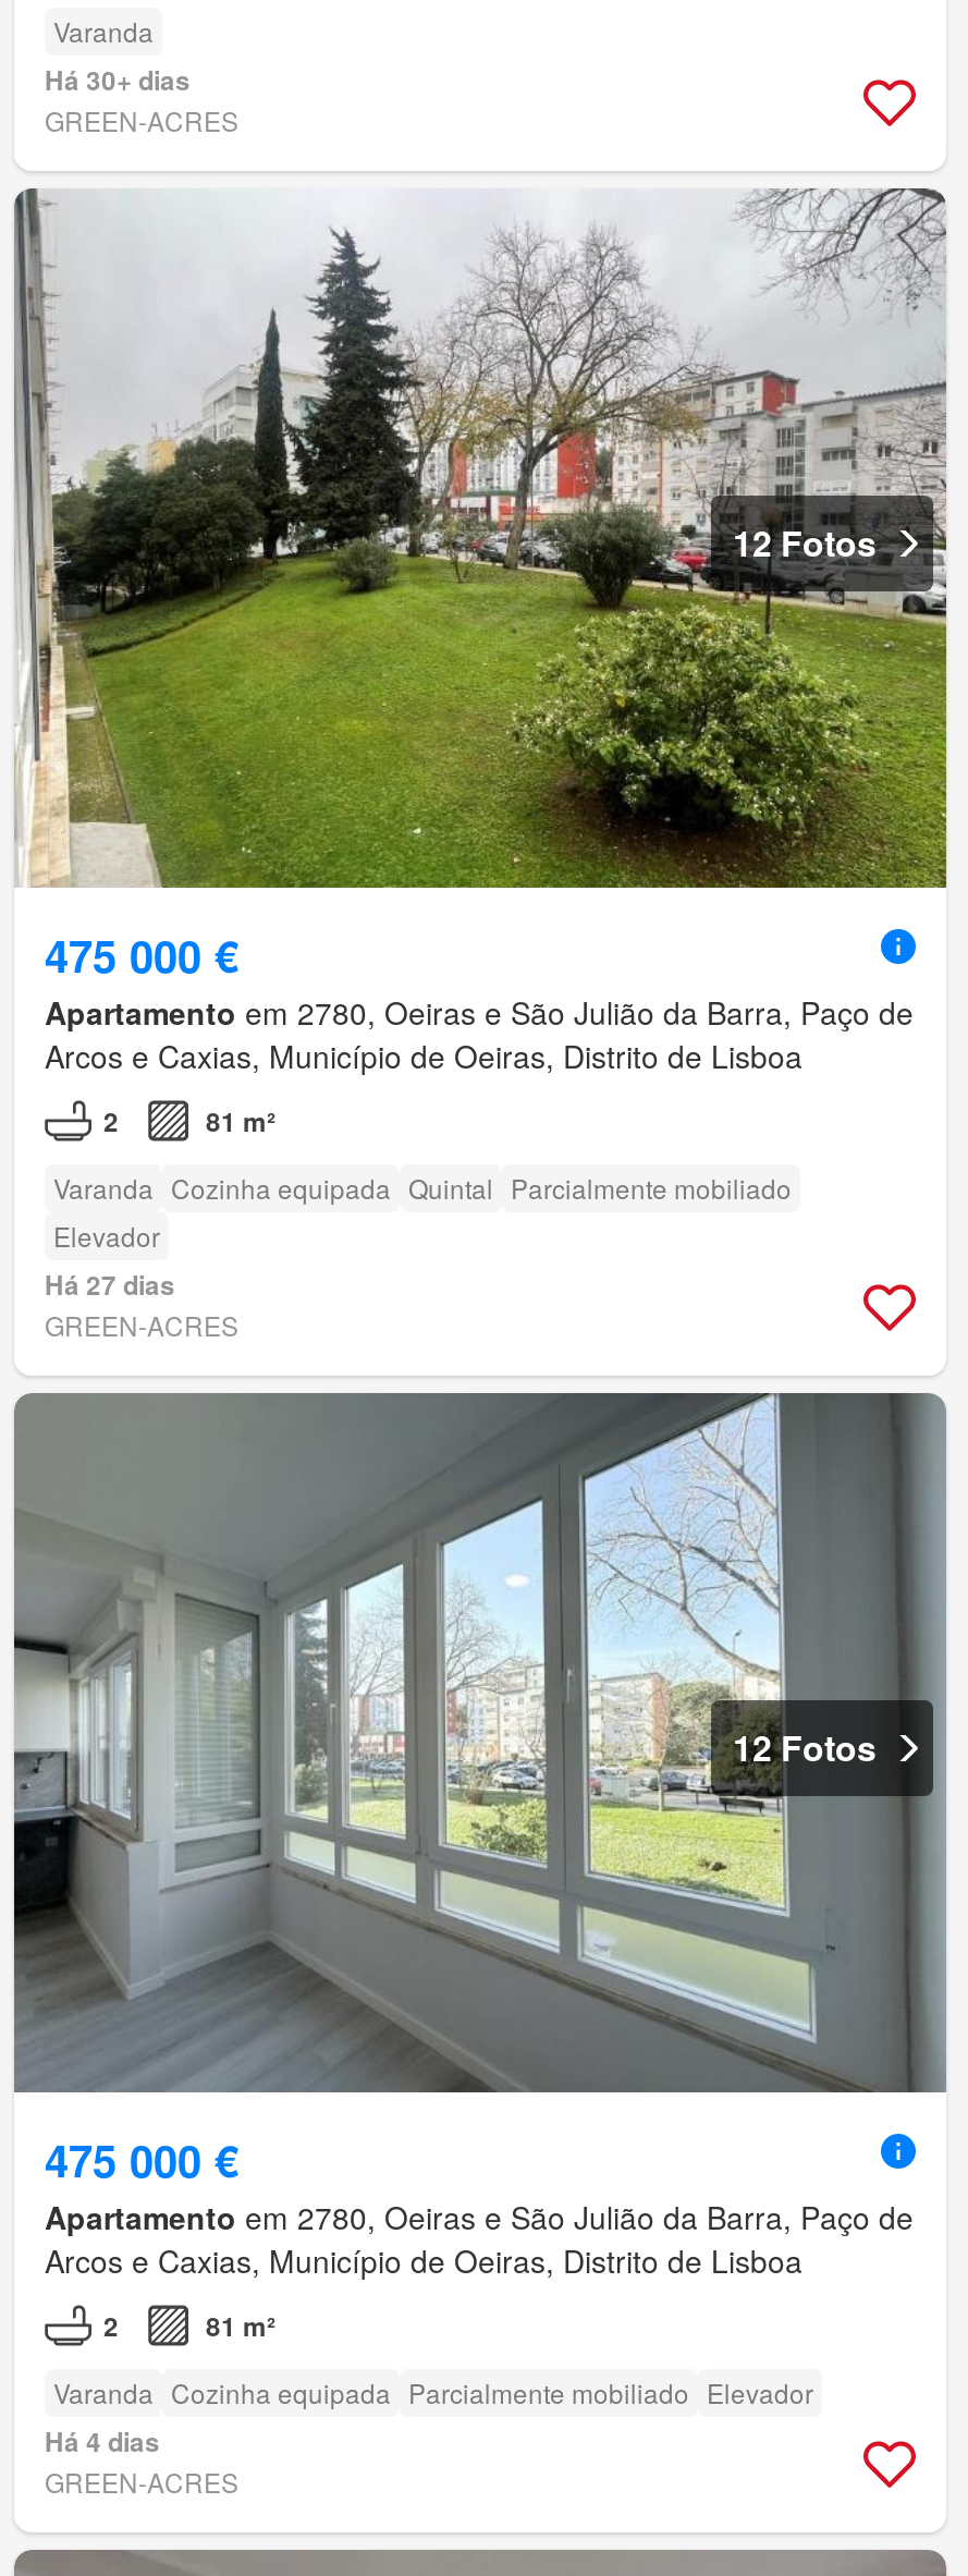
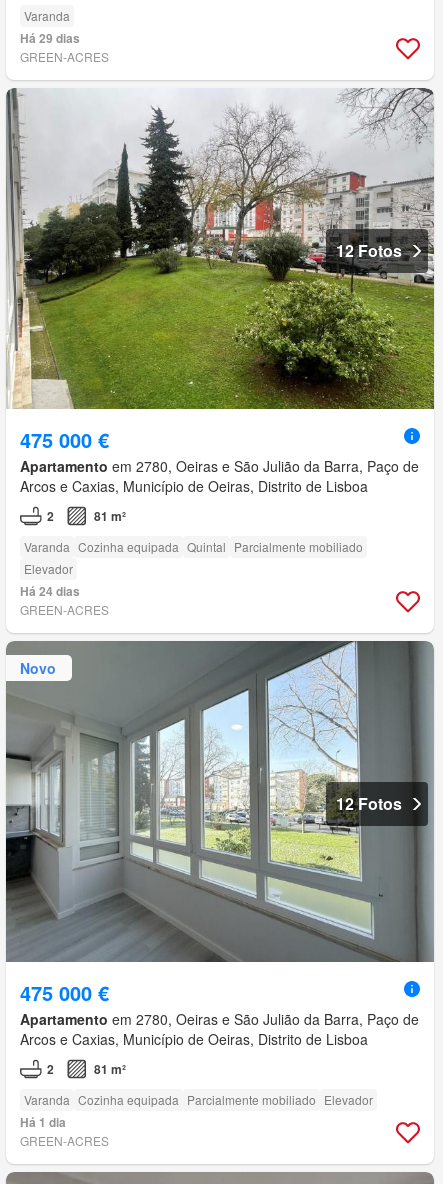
[45,61,191,100] Há 30+ dias -> [20,29,80,47] Há 29 dias
[45,1265,175,1305] Há 27 dias -> [20,582,80,600] Há 24 dias
none -> [20,658,56,678] Novo
[45,2422,160,2461] Há 4 dias -> [20,1113,66,1131] Há 1 dia

